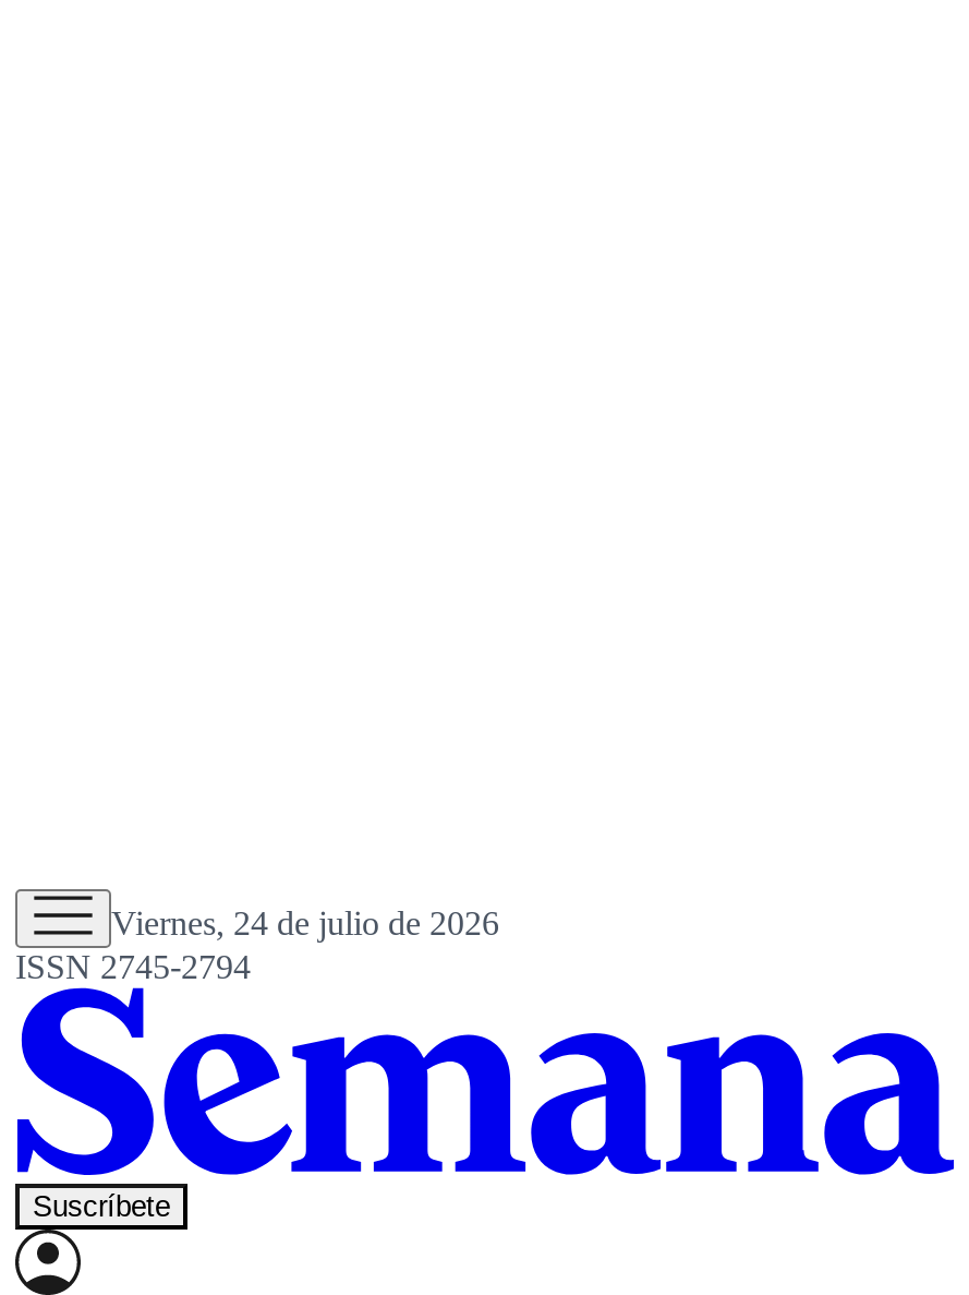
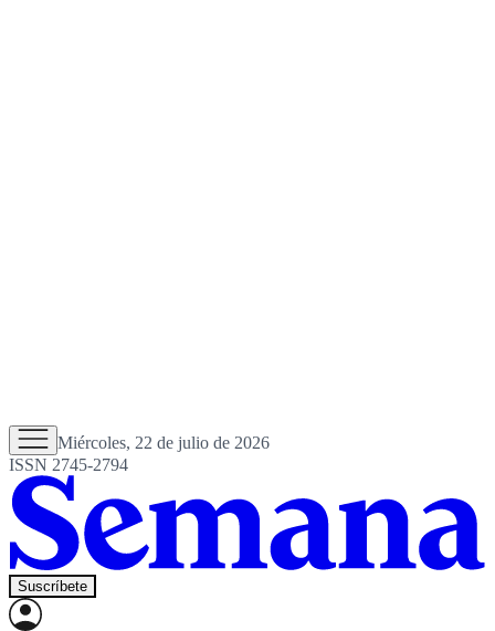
[111,904,499,942] Viernes, 24 de julio de 2026 -> [57,433,270,452] Miércoles, 22 de julio de 2026

